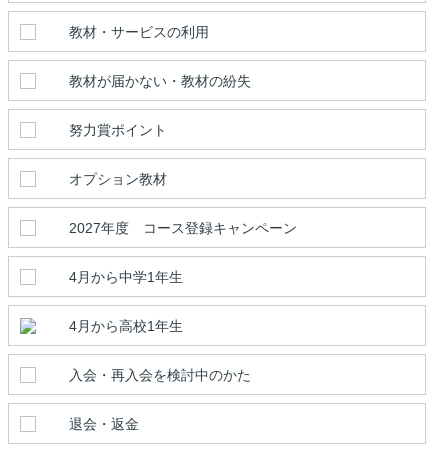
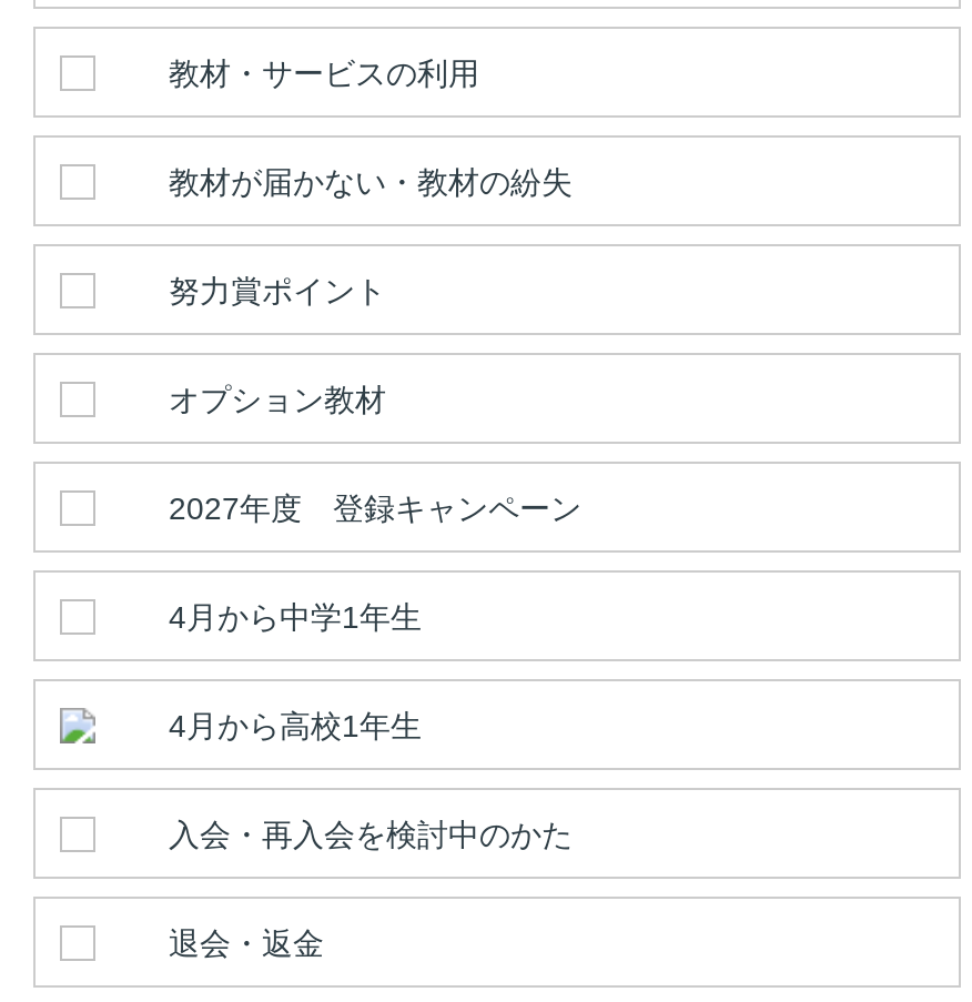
[69,219,297,235] 2027年度 コース登録キャンペーン -> [169,489,581,525] 2027年度 登録キャンペーン

